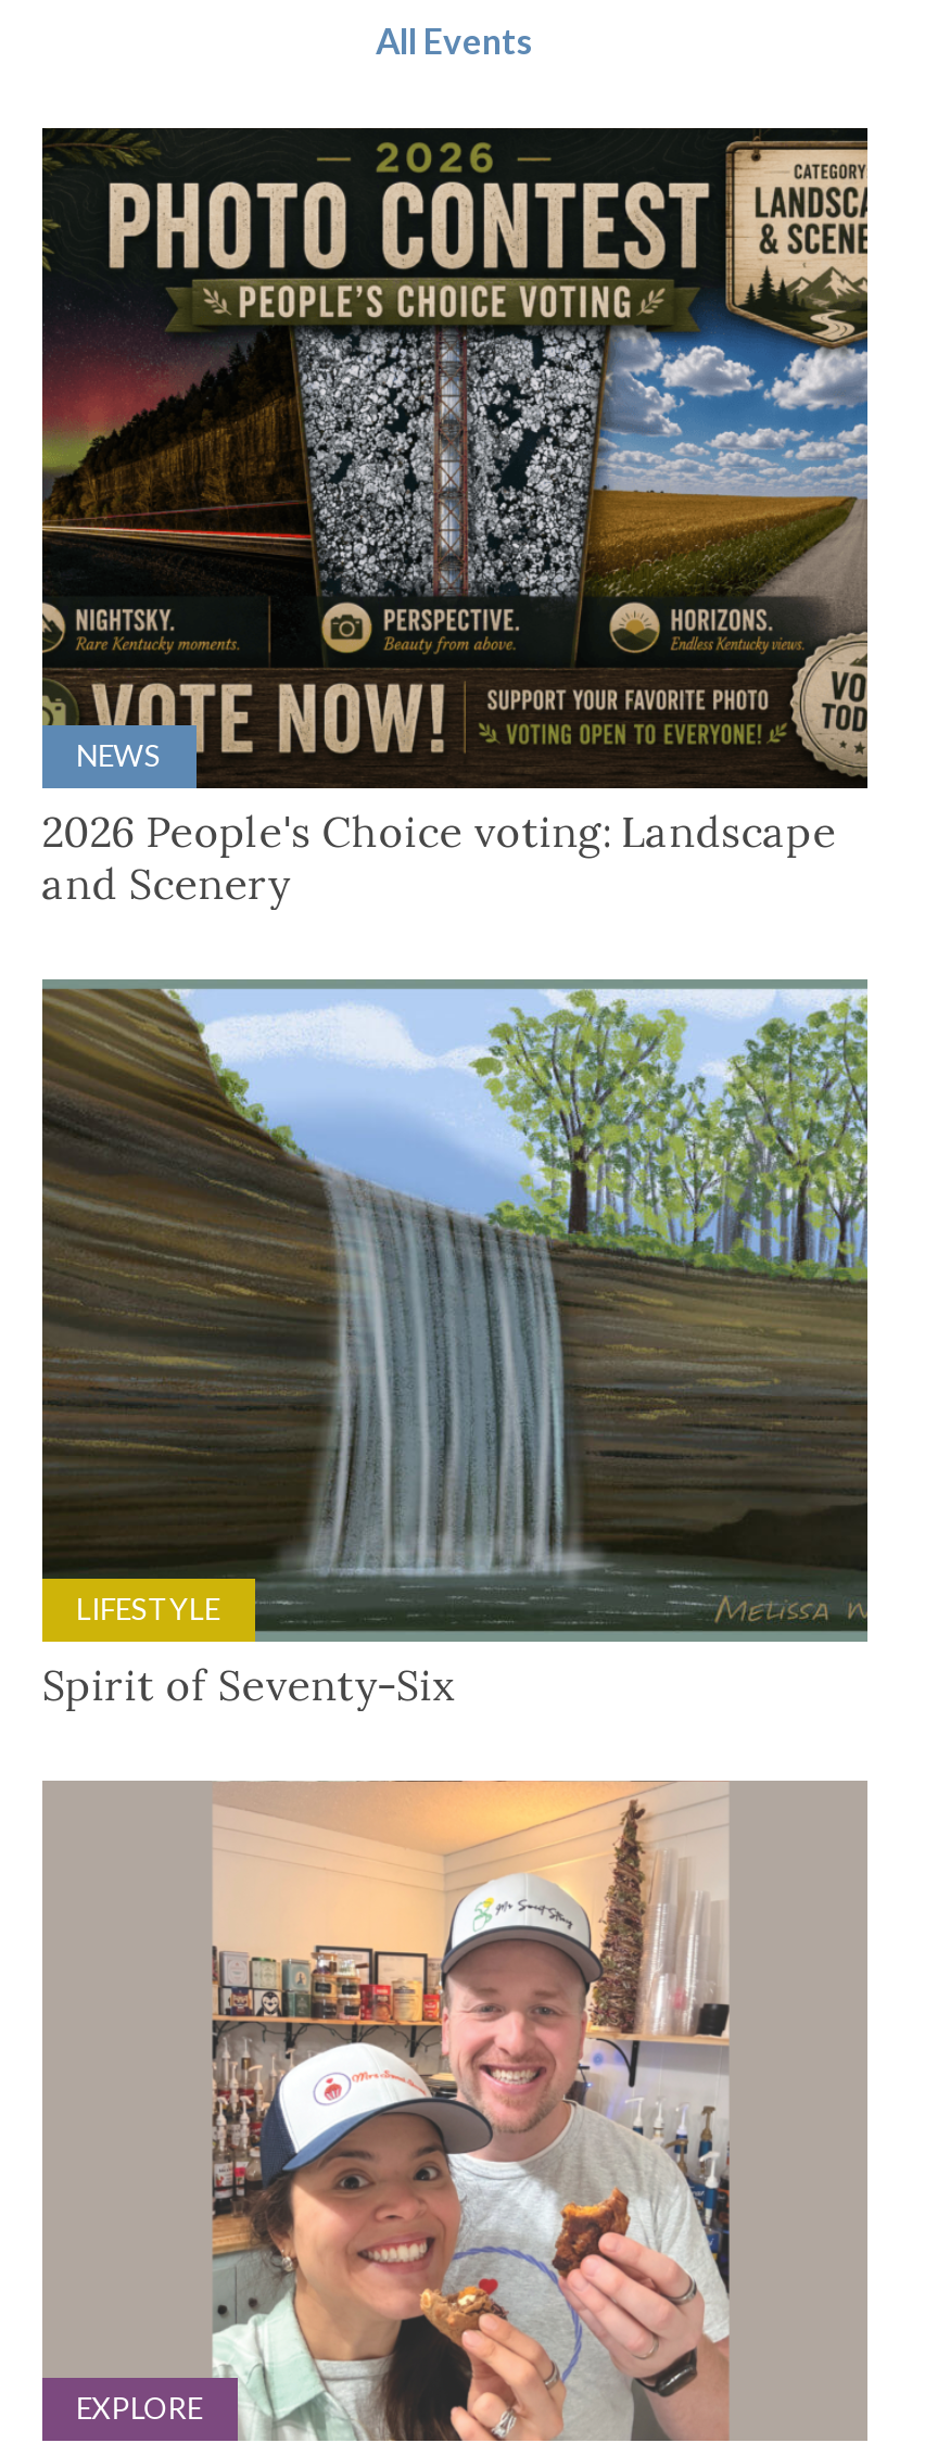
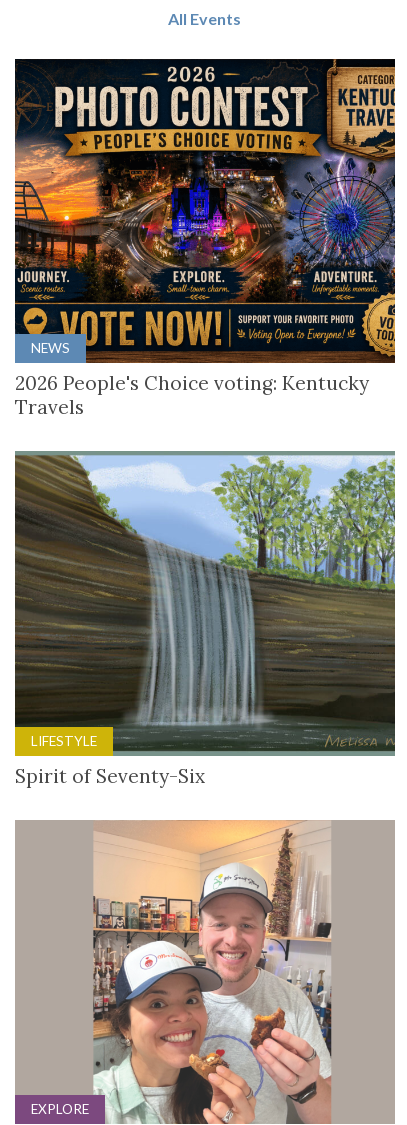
[40,128,870,910] [image] | 2026 People's Choice voting: Landscape | and Scenery -> [14,59,396,419] [image] | 2026 People's Choice voting: Kentucky | Travels

